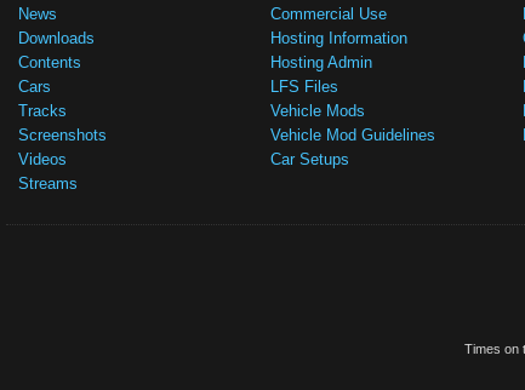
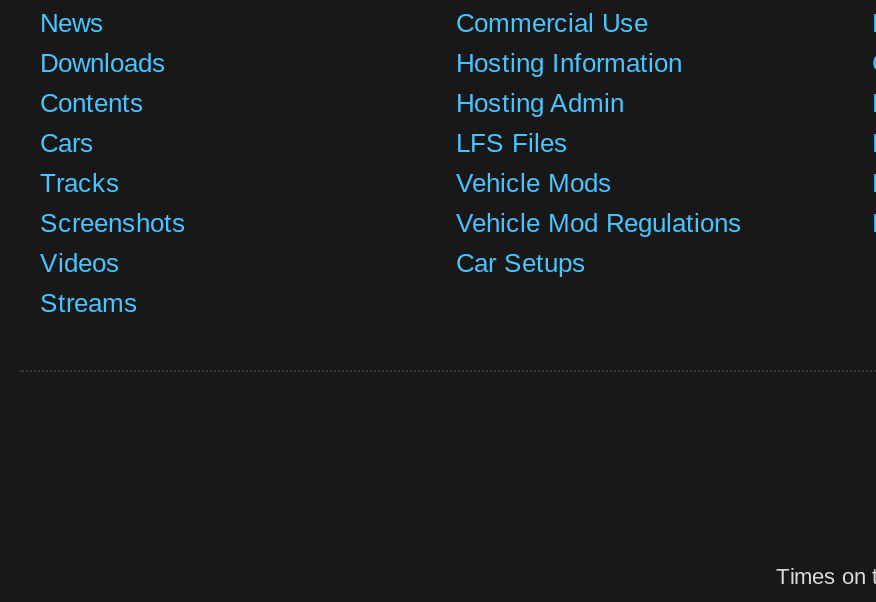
[270,126,435,144] Vehicle Mod Guidelines -> [456,208,742,238] Vehicle Mod Regulations

